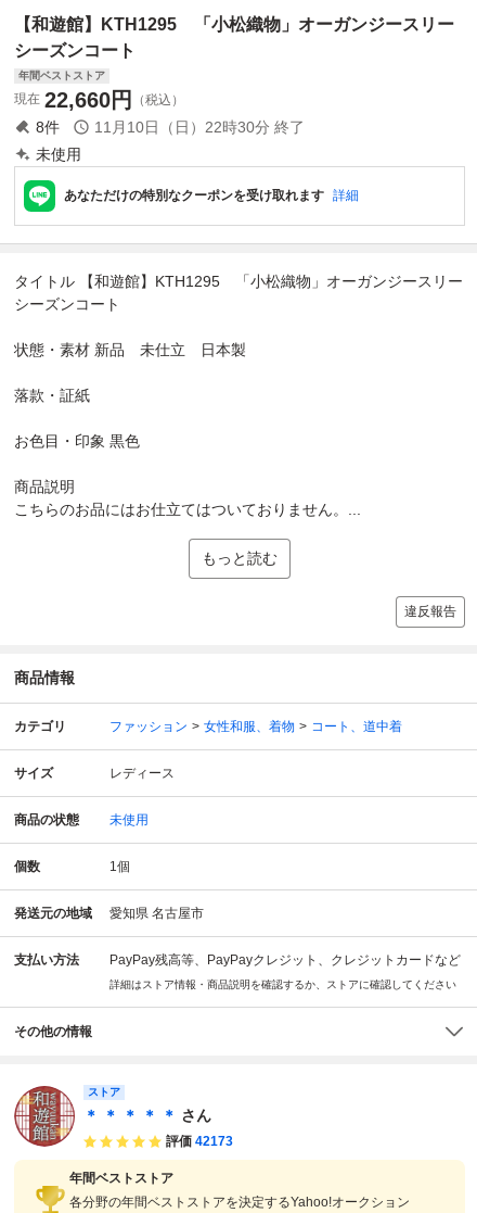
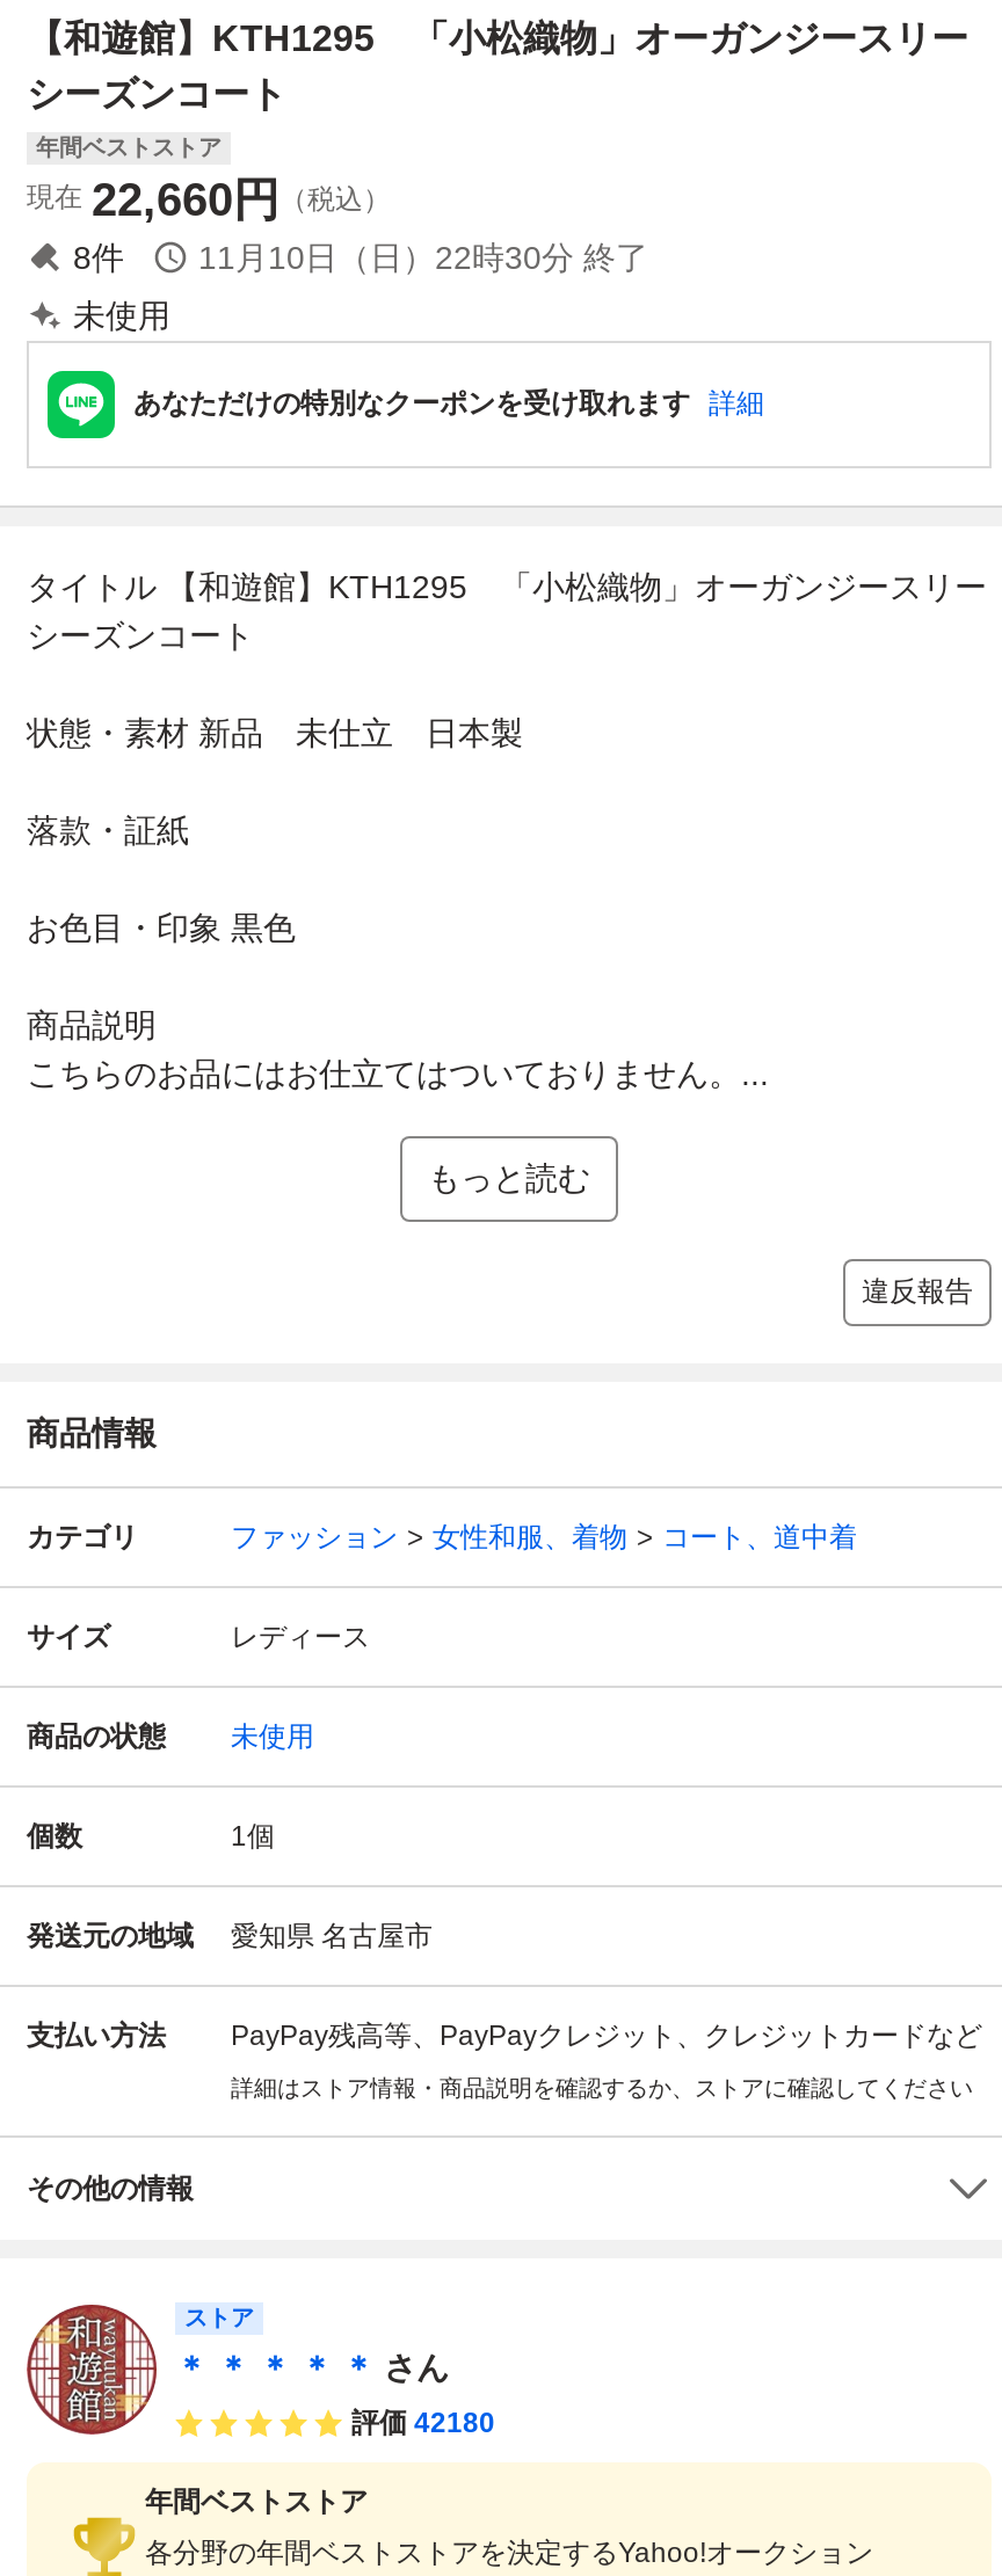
[166,1134,233,1149] 評価 42173 -> [351,2407,495,2439] 評価 42180

